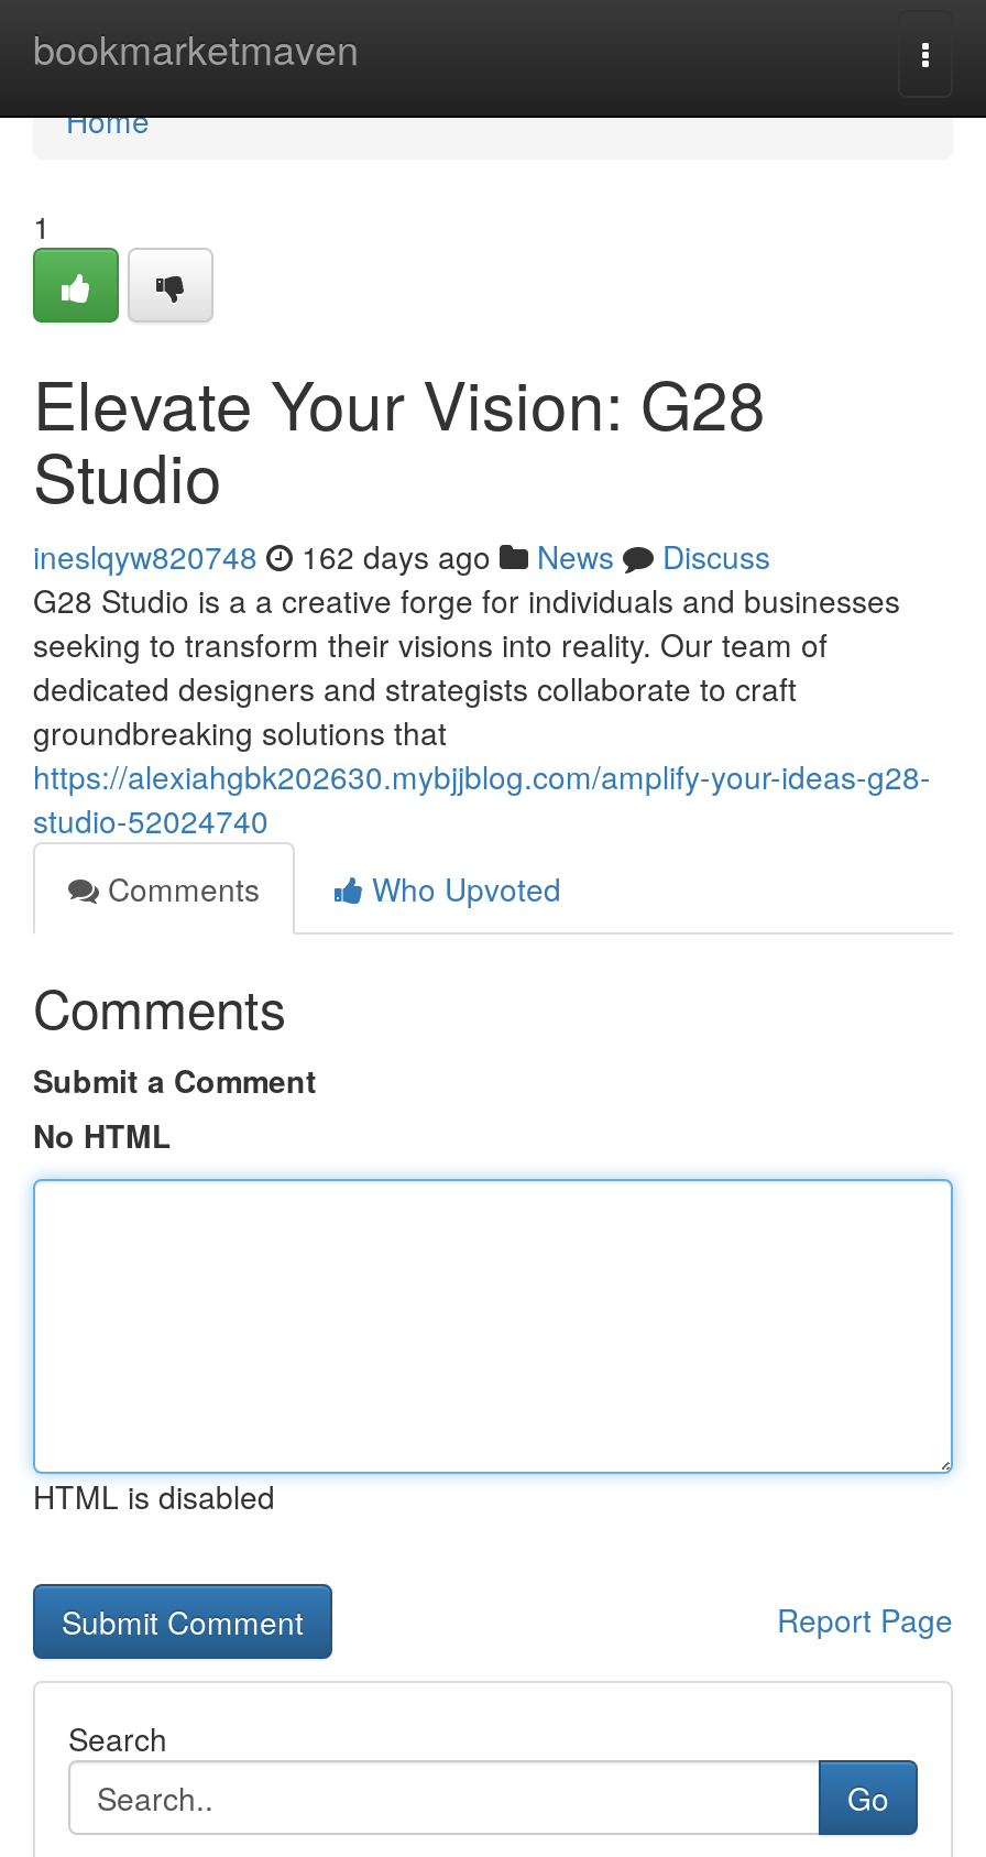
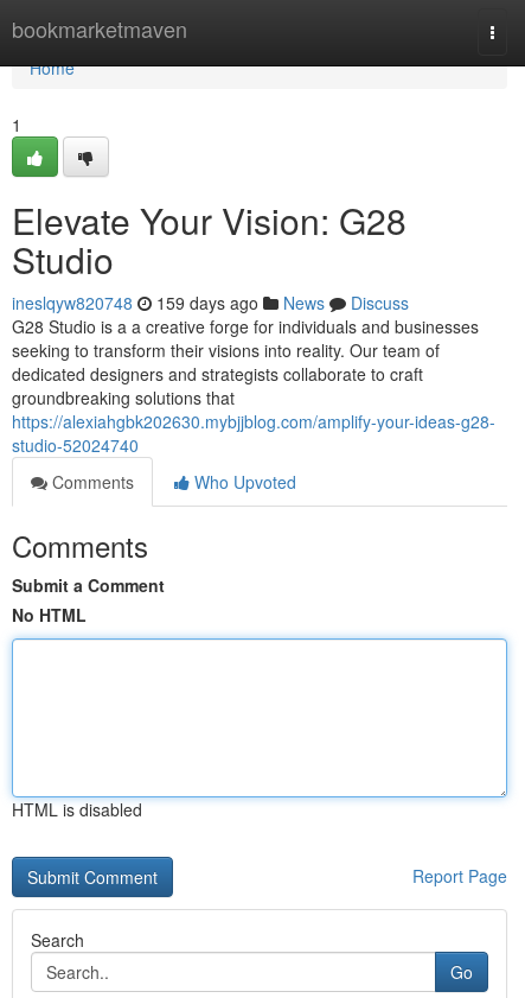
[33,534,770,578] ineslqyw820748 162 days ago News Discuss -> [12,291,409,314] ineslqyw820748 159 days ago News Discuss

